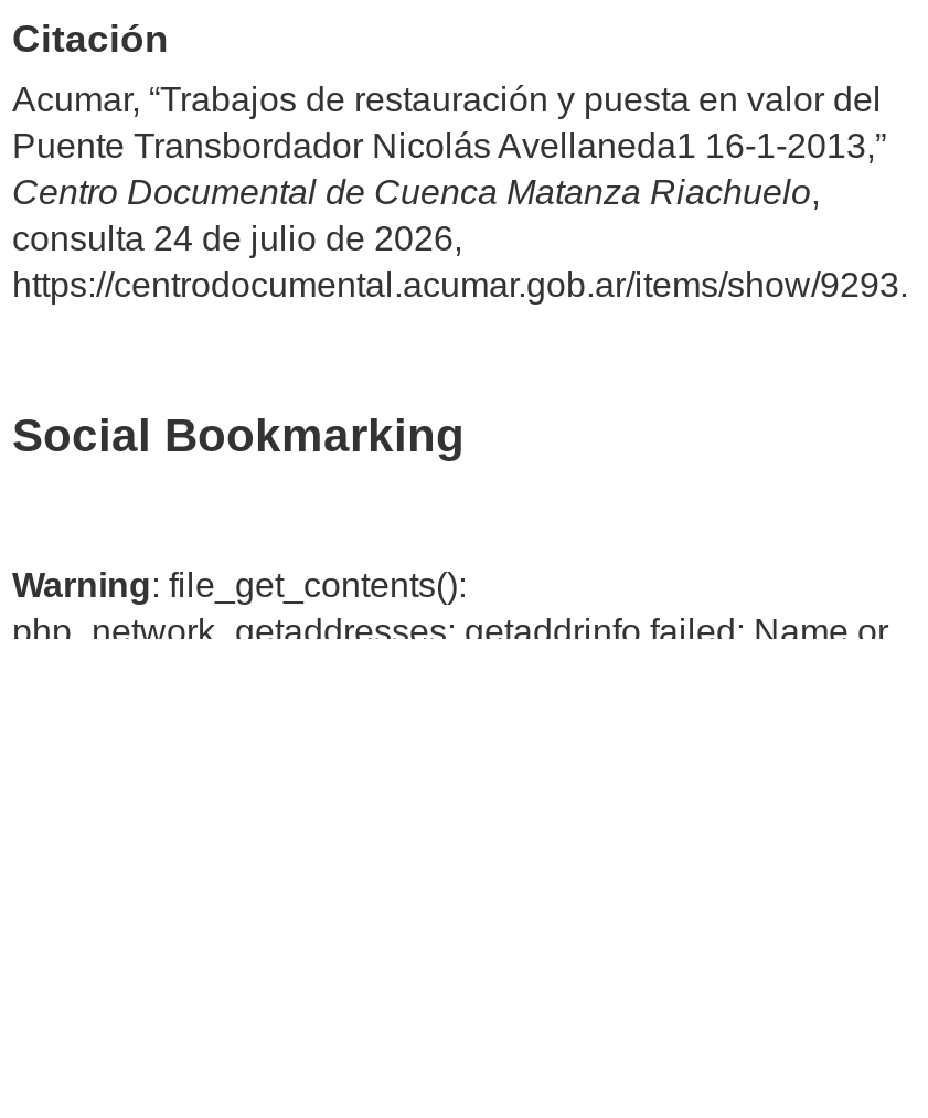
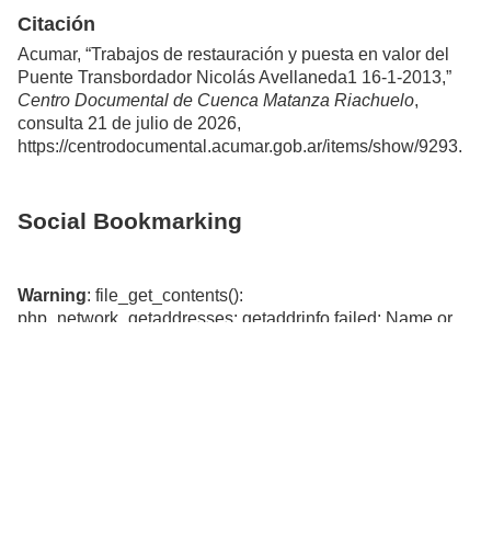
[12,219,462,256] consulta 24 de julio de 2026, -> [18,113,241,132] consulta 21 de julio de 2026,

